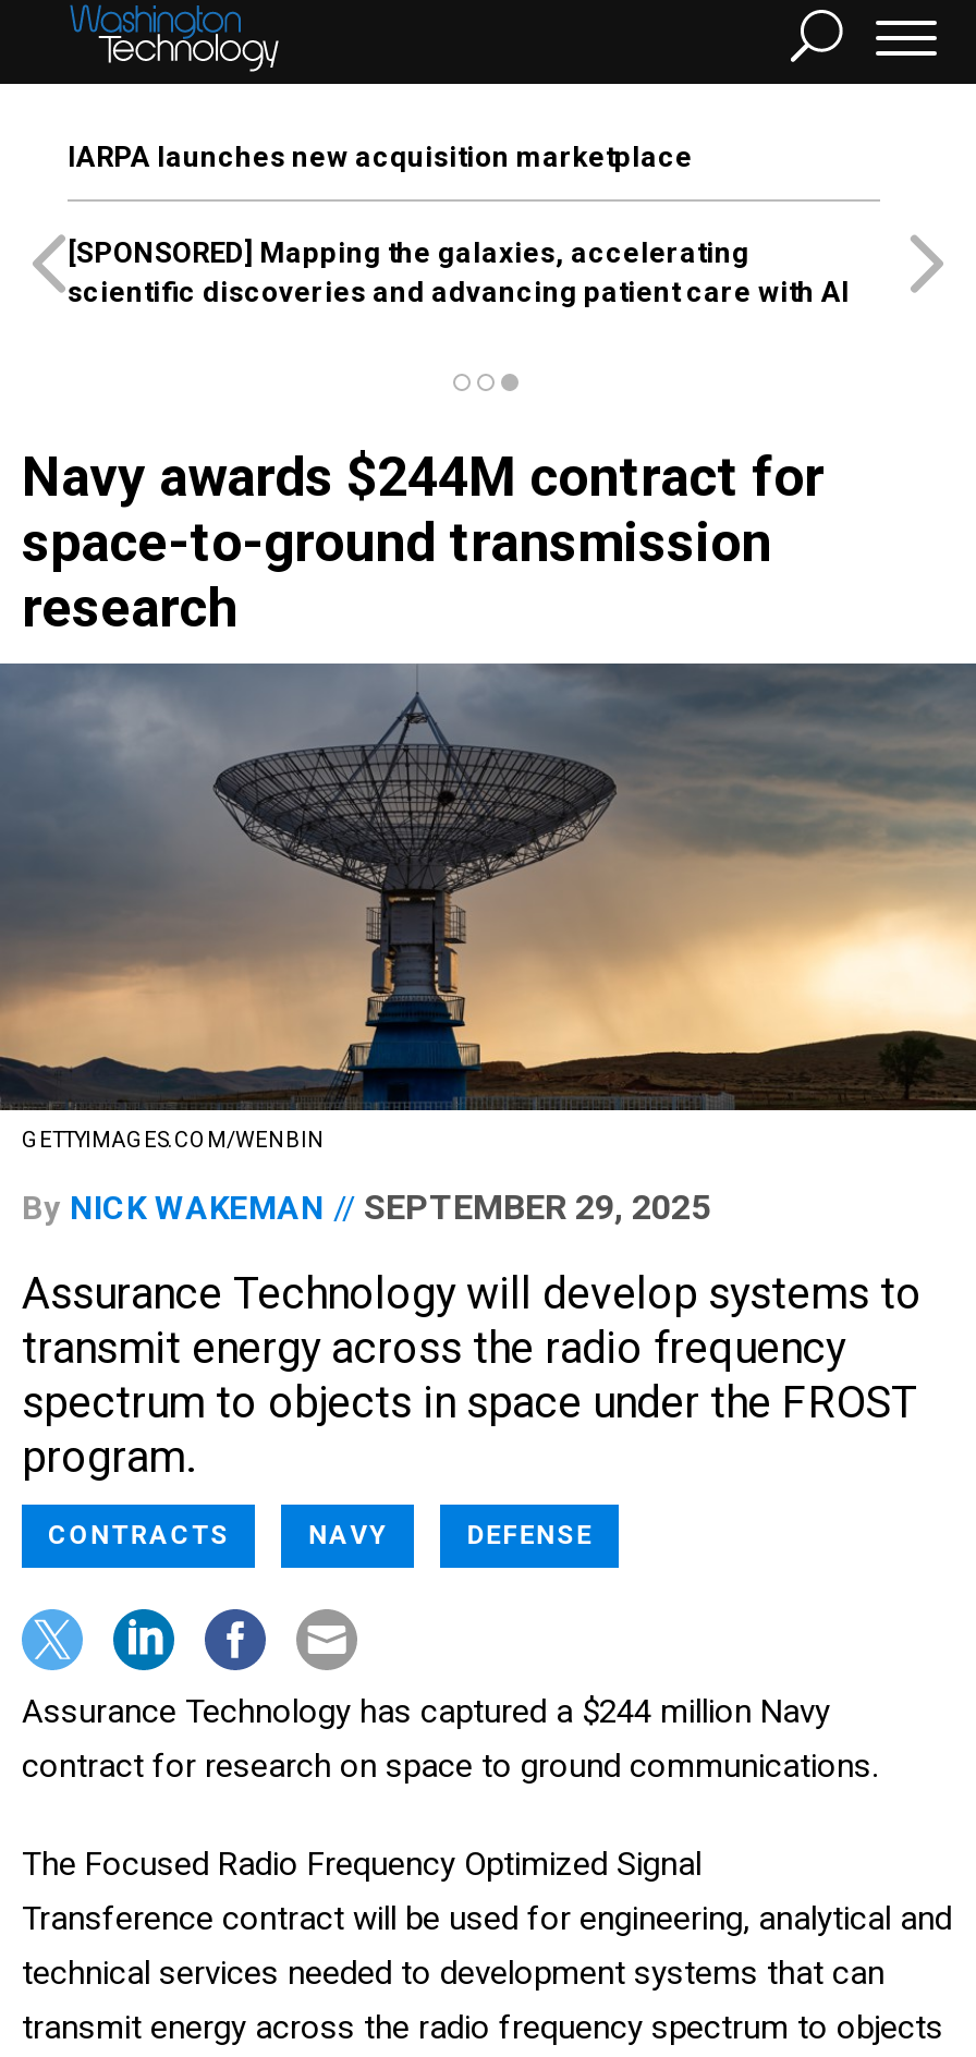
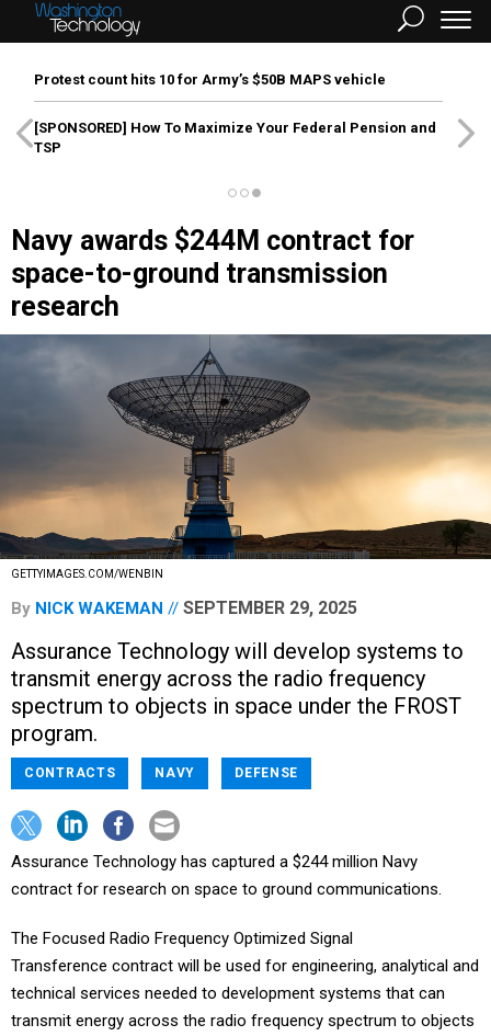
[68,141,693,173] IARPA launches new acquisition marketplace -> [34,71,386,88] Protest count hits 10 for Army’s $50B MAPS vehicle
[68,236,850,308] [SPONSORED] Mapping the galaxies, accelerating | scientific discoveries and advancing patient care with AI -> [34,119,436,156] [SPONSORED] How To Maximize Your Federal Pension and | TSP

